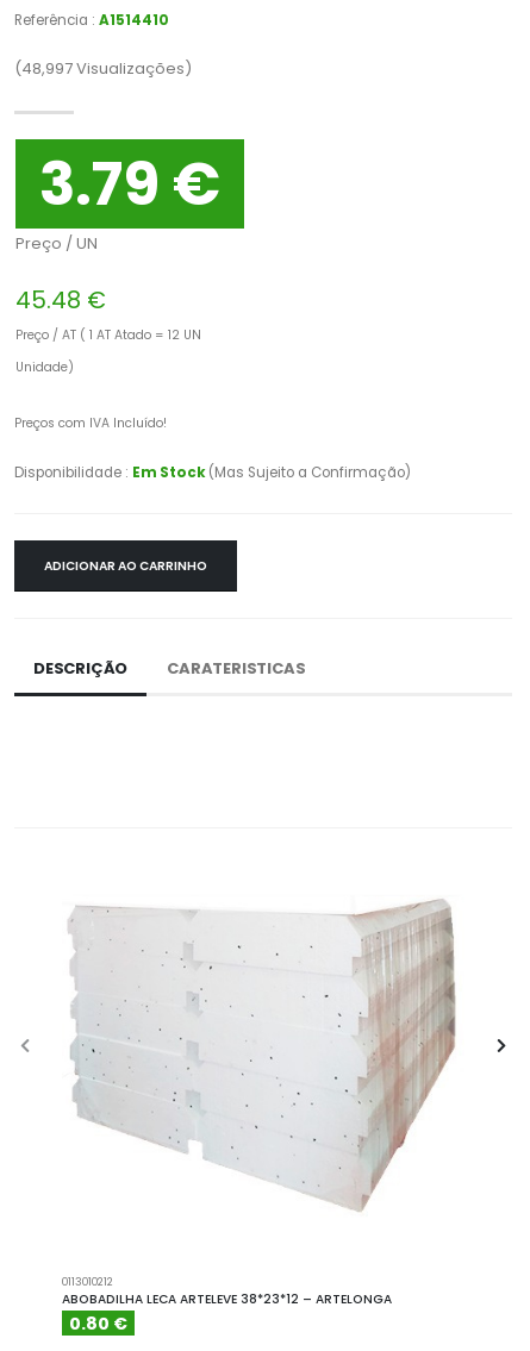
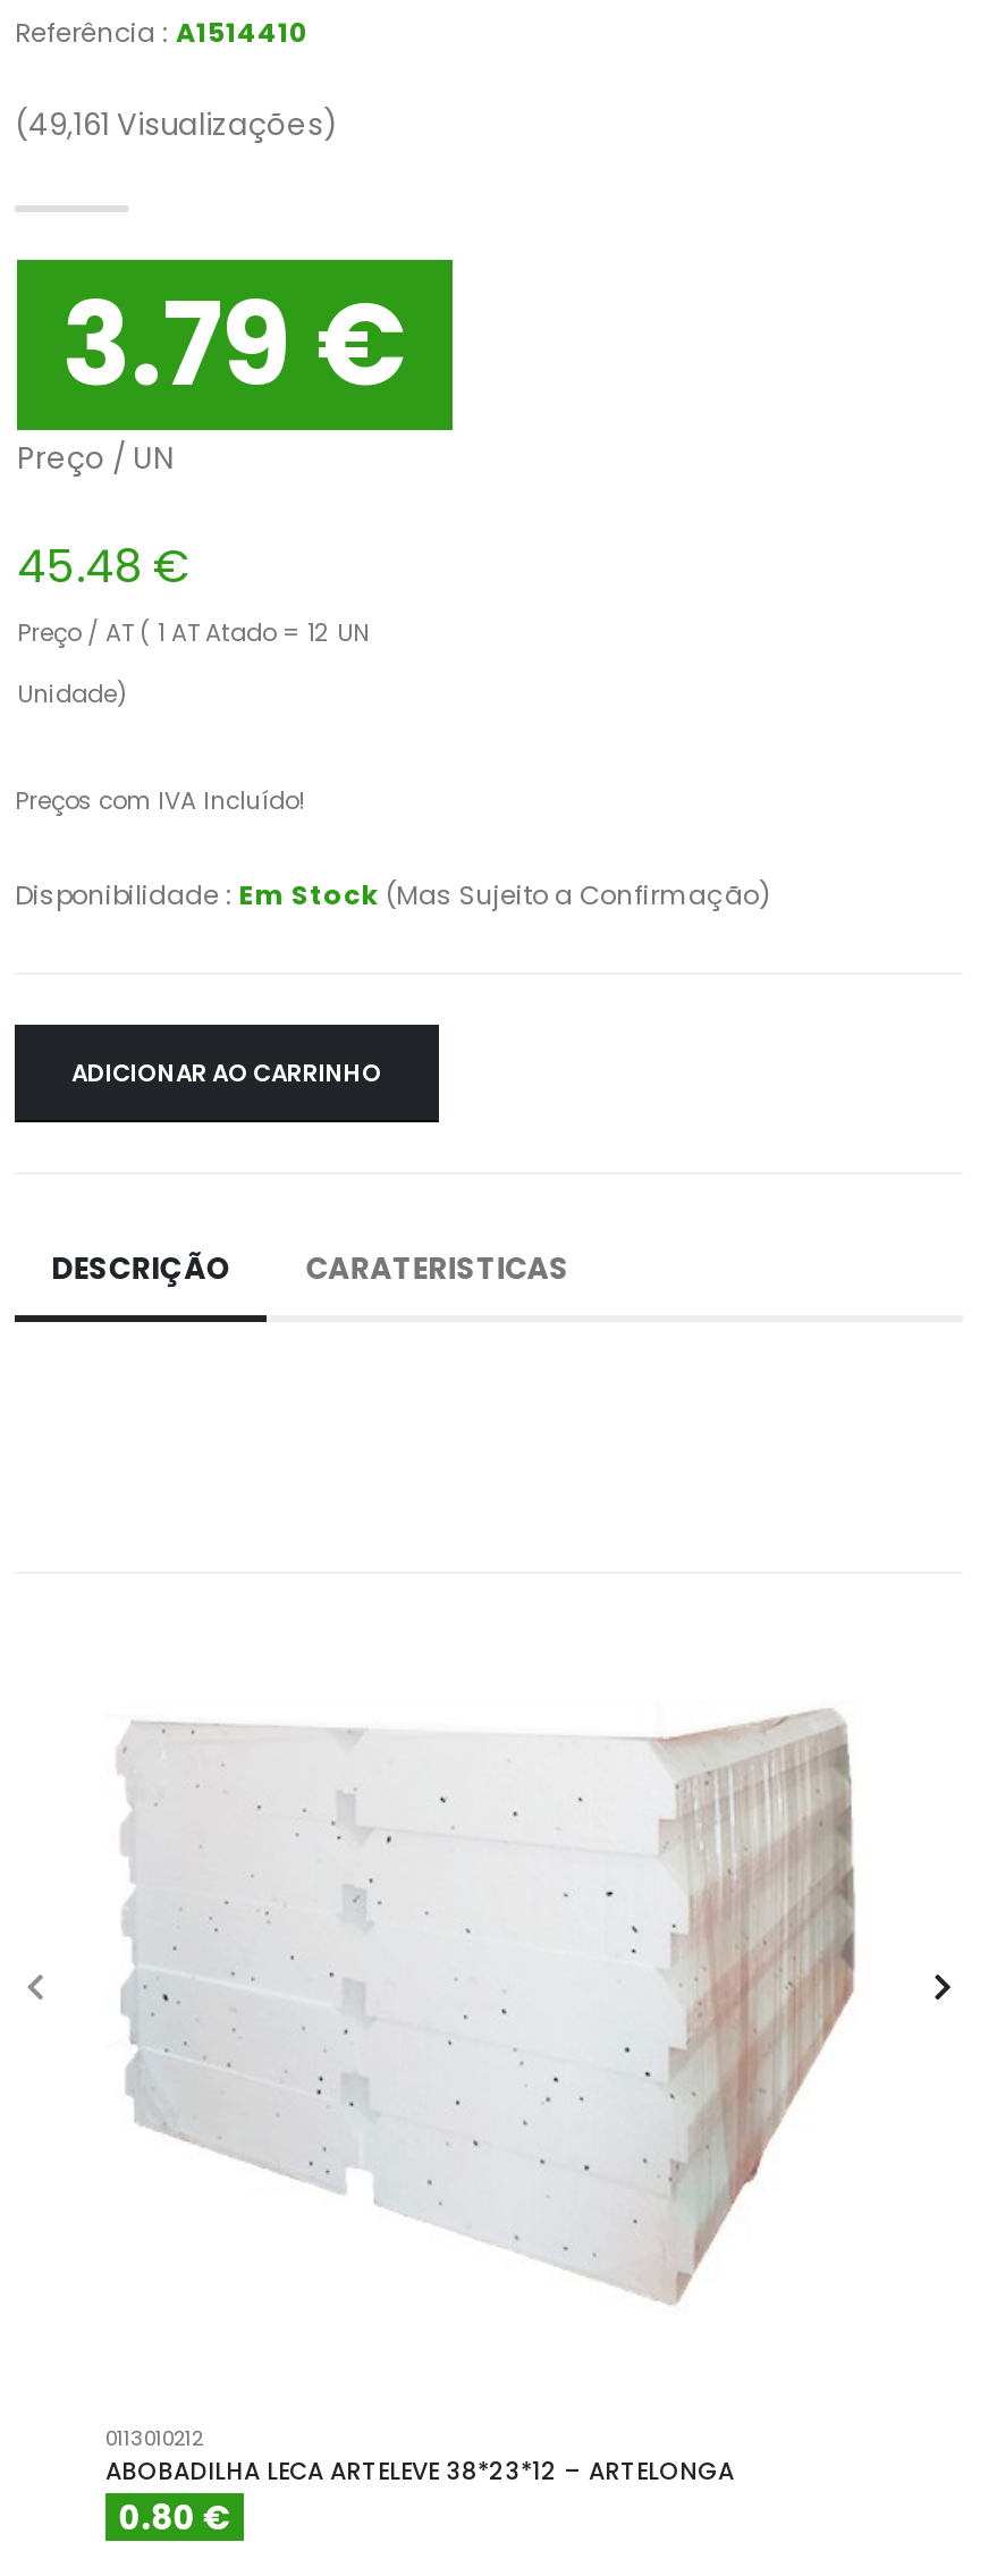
[14,57,192,80] (48,997 Visualizações) -> [15,103,337,146] (49,161 Visualizações)

